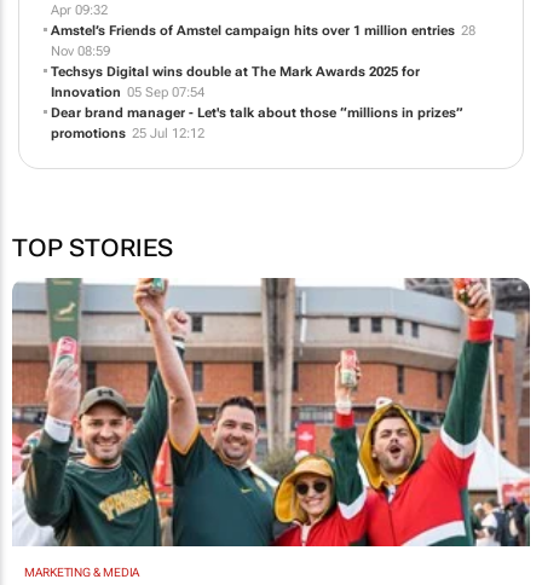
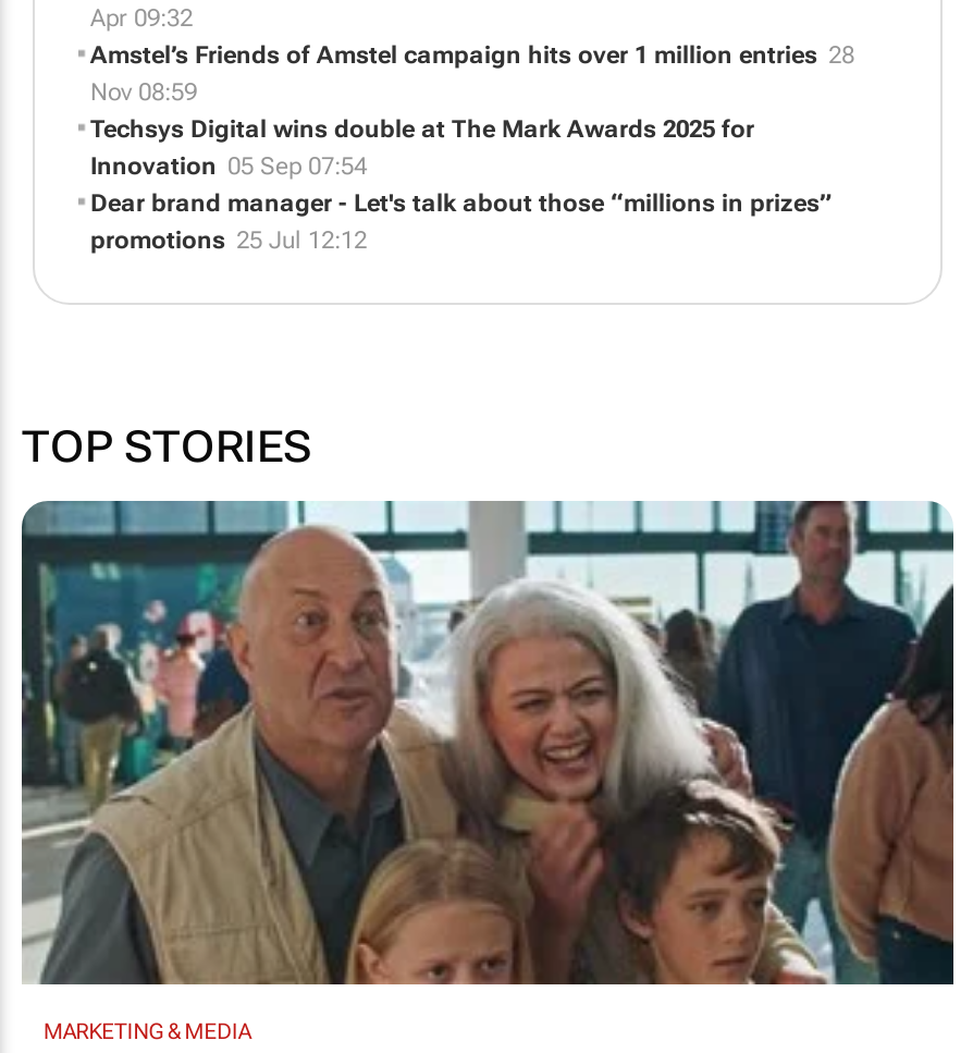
[11,277,531,548] [image] -> [20,499,956,987] [image]

